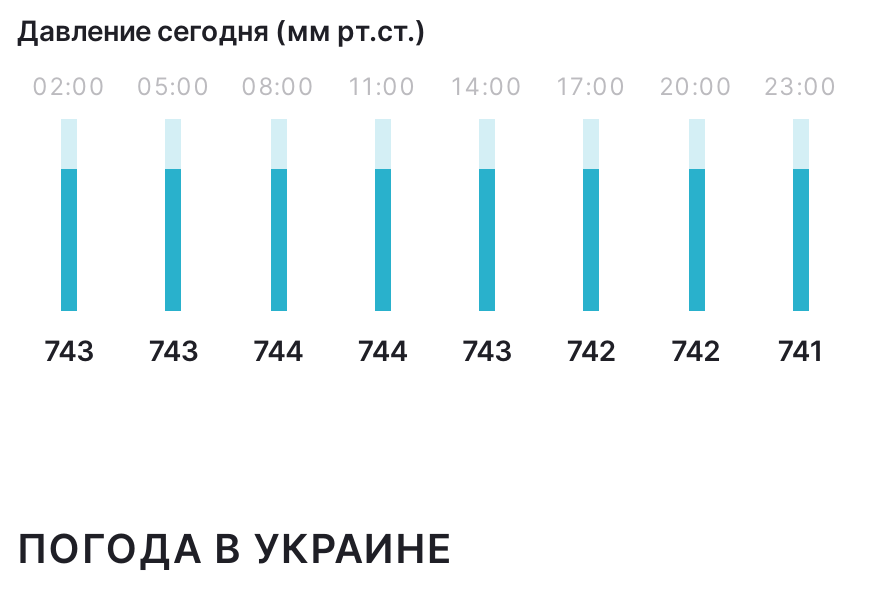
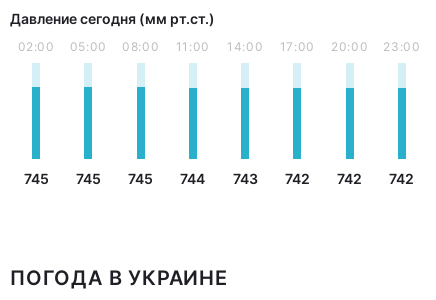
[44,333,94,367] 743 -> [24,170,49,187] 745
[149,333,199,367] 743 -> [76,170,101,187] 745
[253,333,303,367] 744 -> [128,170,153,187] 745
[778,333,824,367] 741 -> [389,170,414,187] 742

